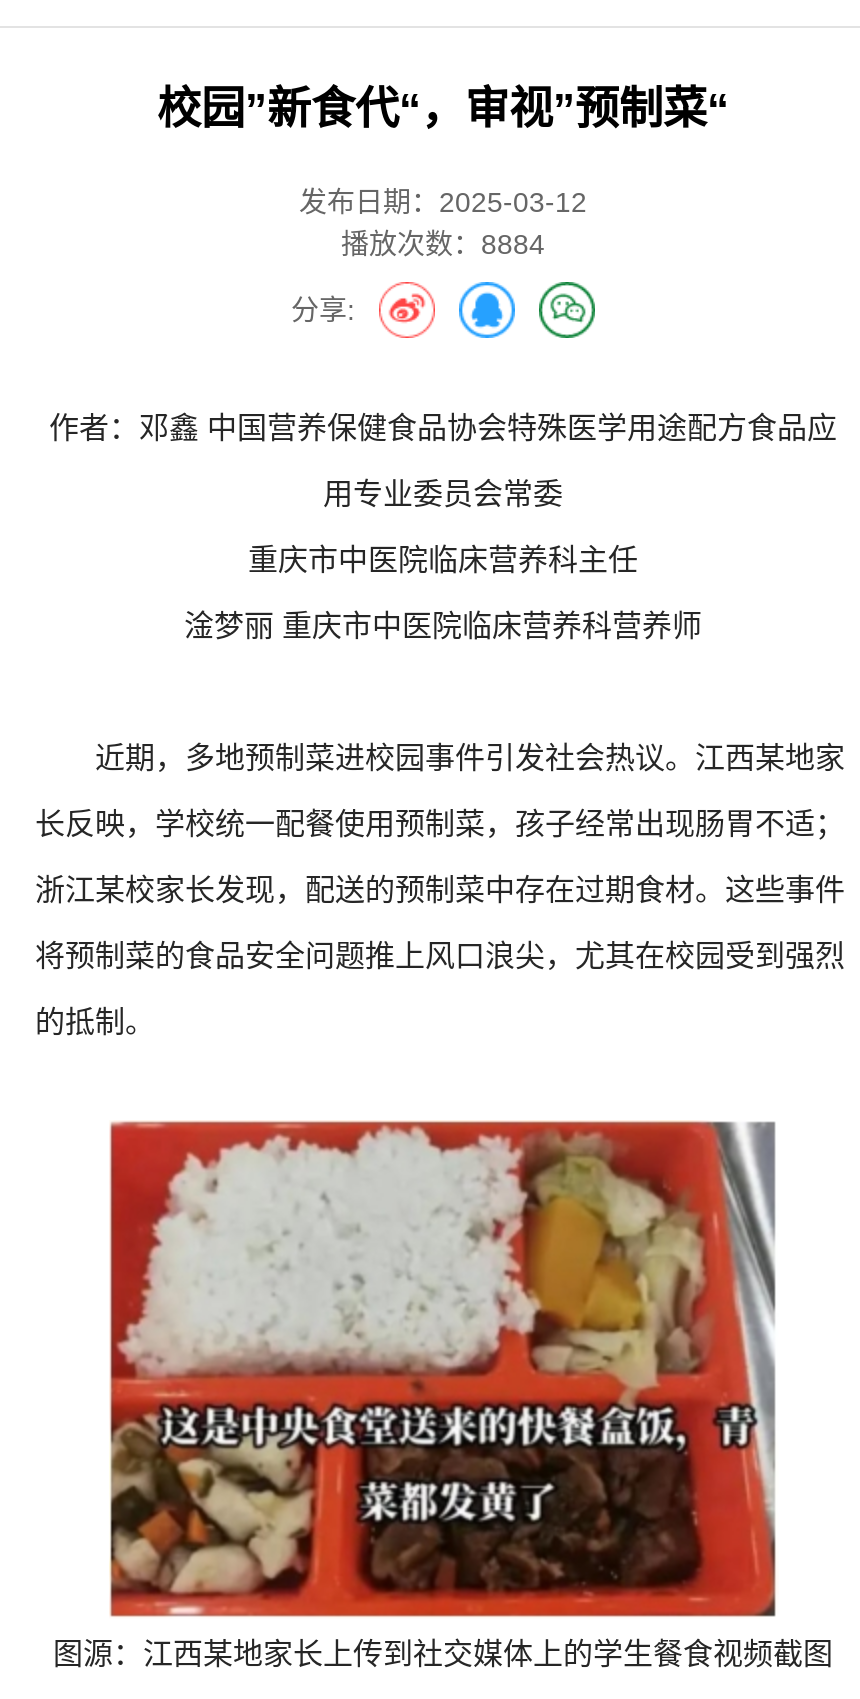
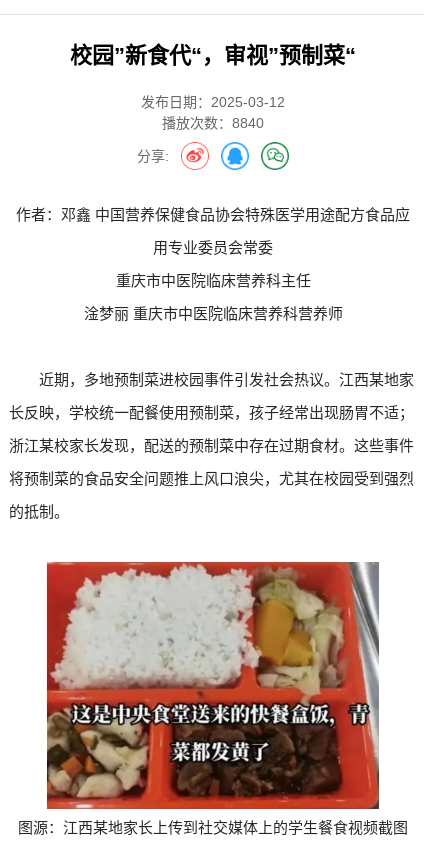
[341,228,545,260] 播放次数：8884 -> [162,115,264,131] 播放次数：8840

